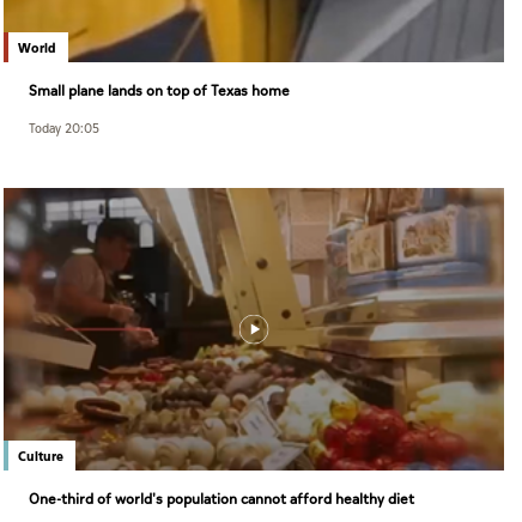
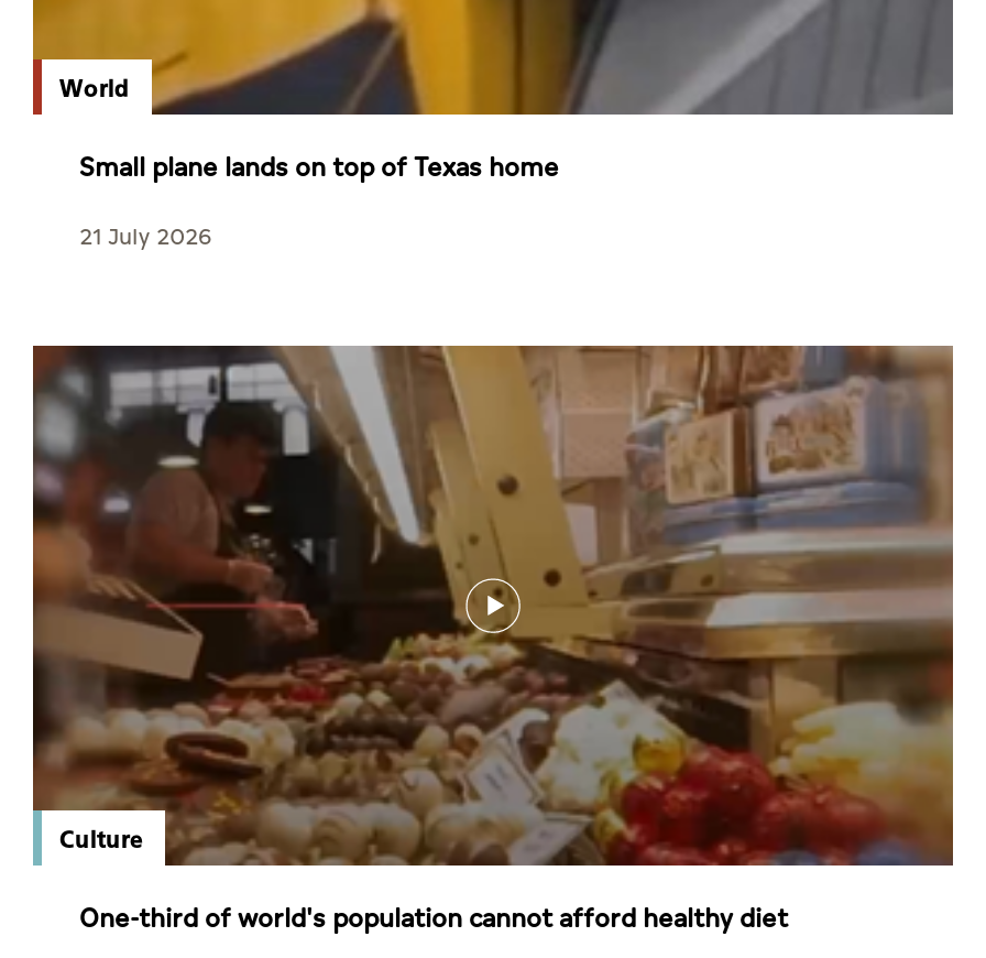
[29,119,99,139] Today 20:05 -> [79,220,211,255] 21 July 2026

